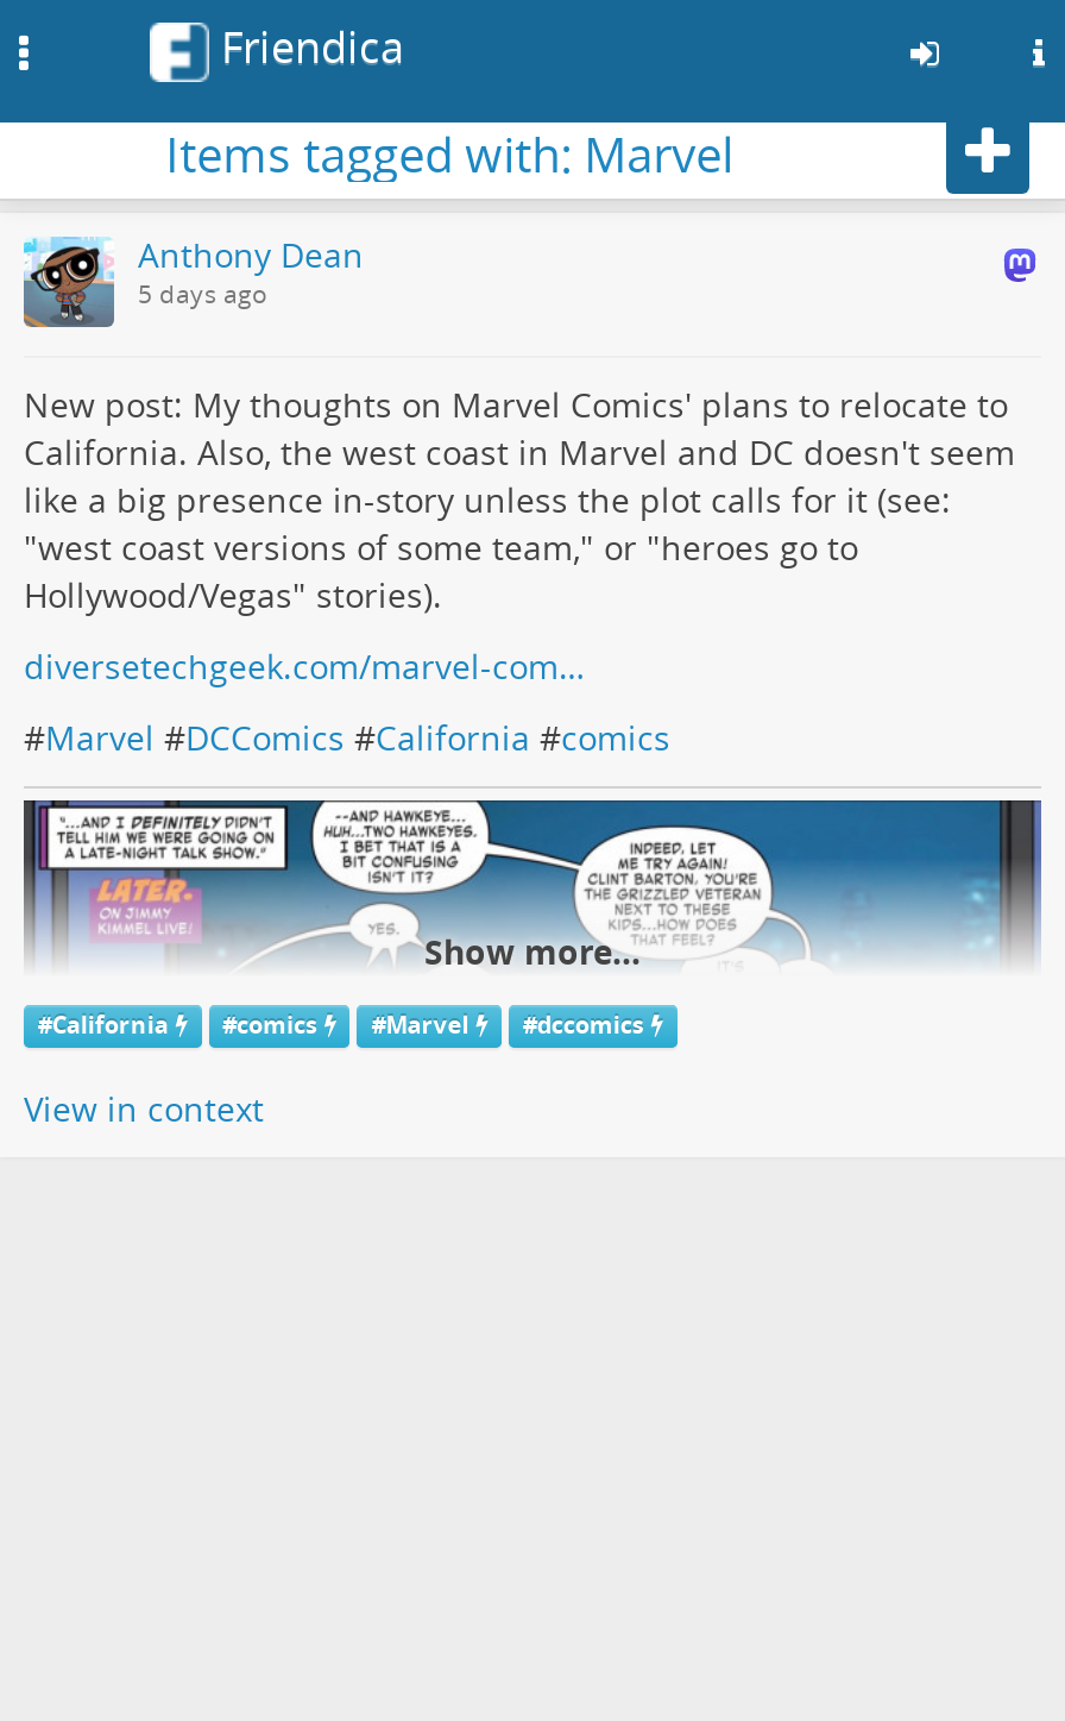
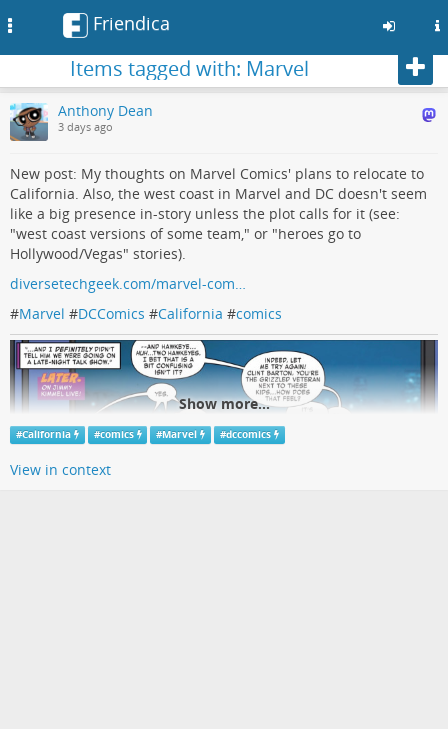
[138,277,269,310] 5 days ago -> [58,120,113,134] 3 days ago

